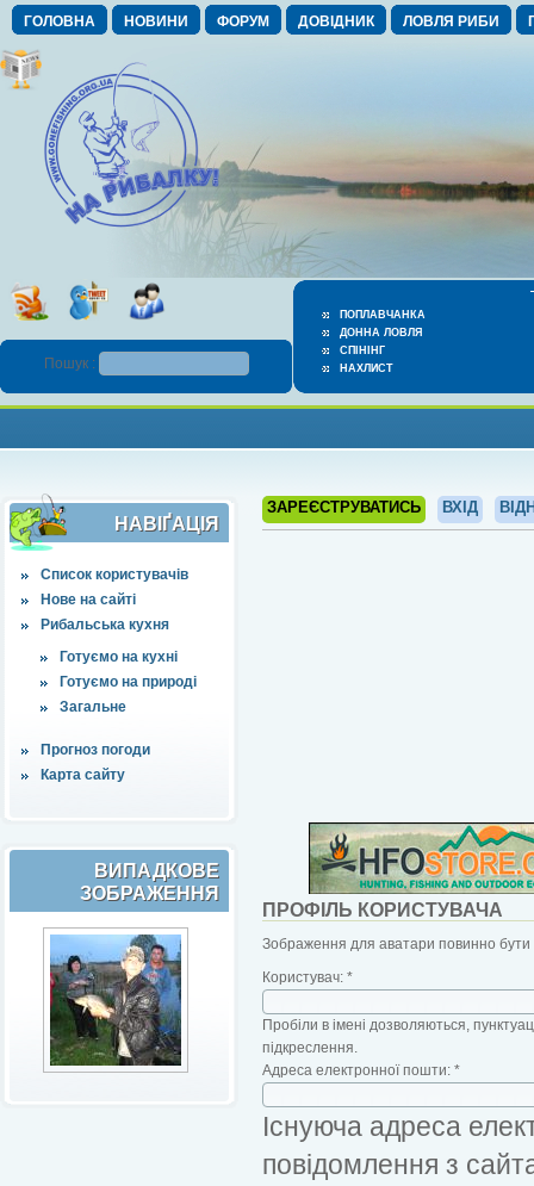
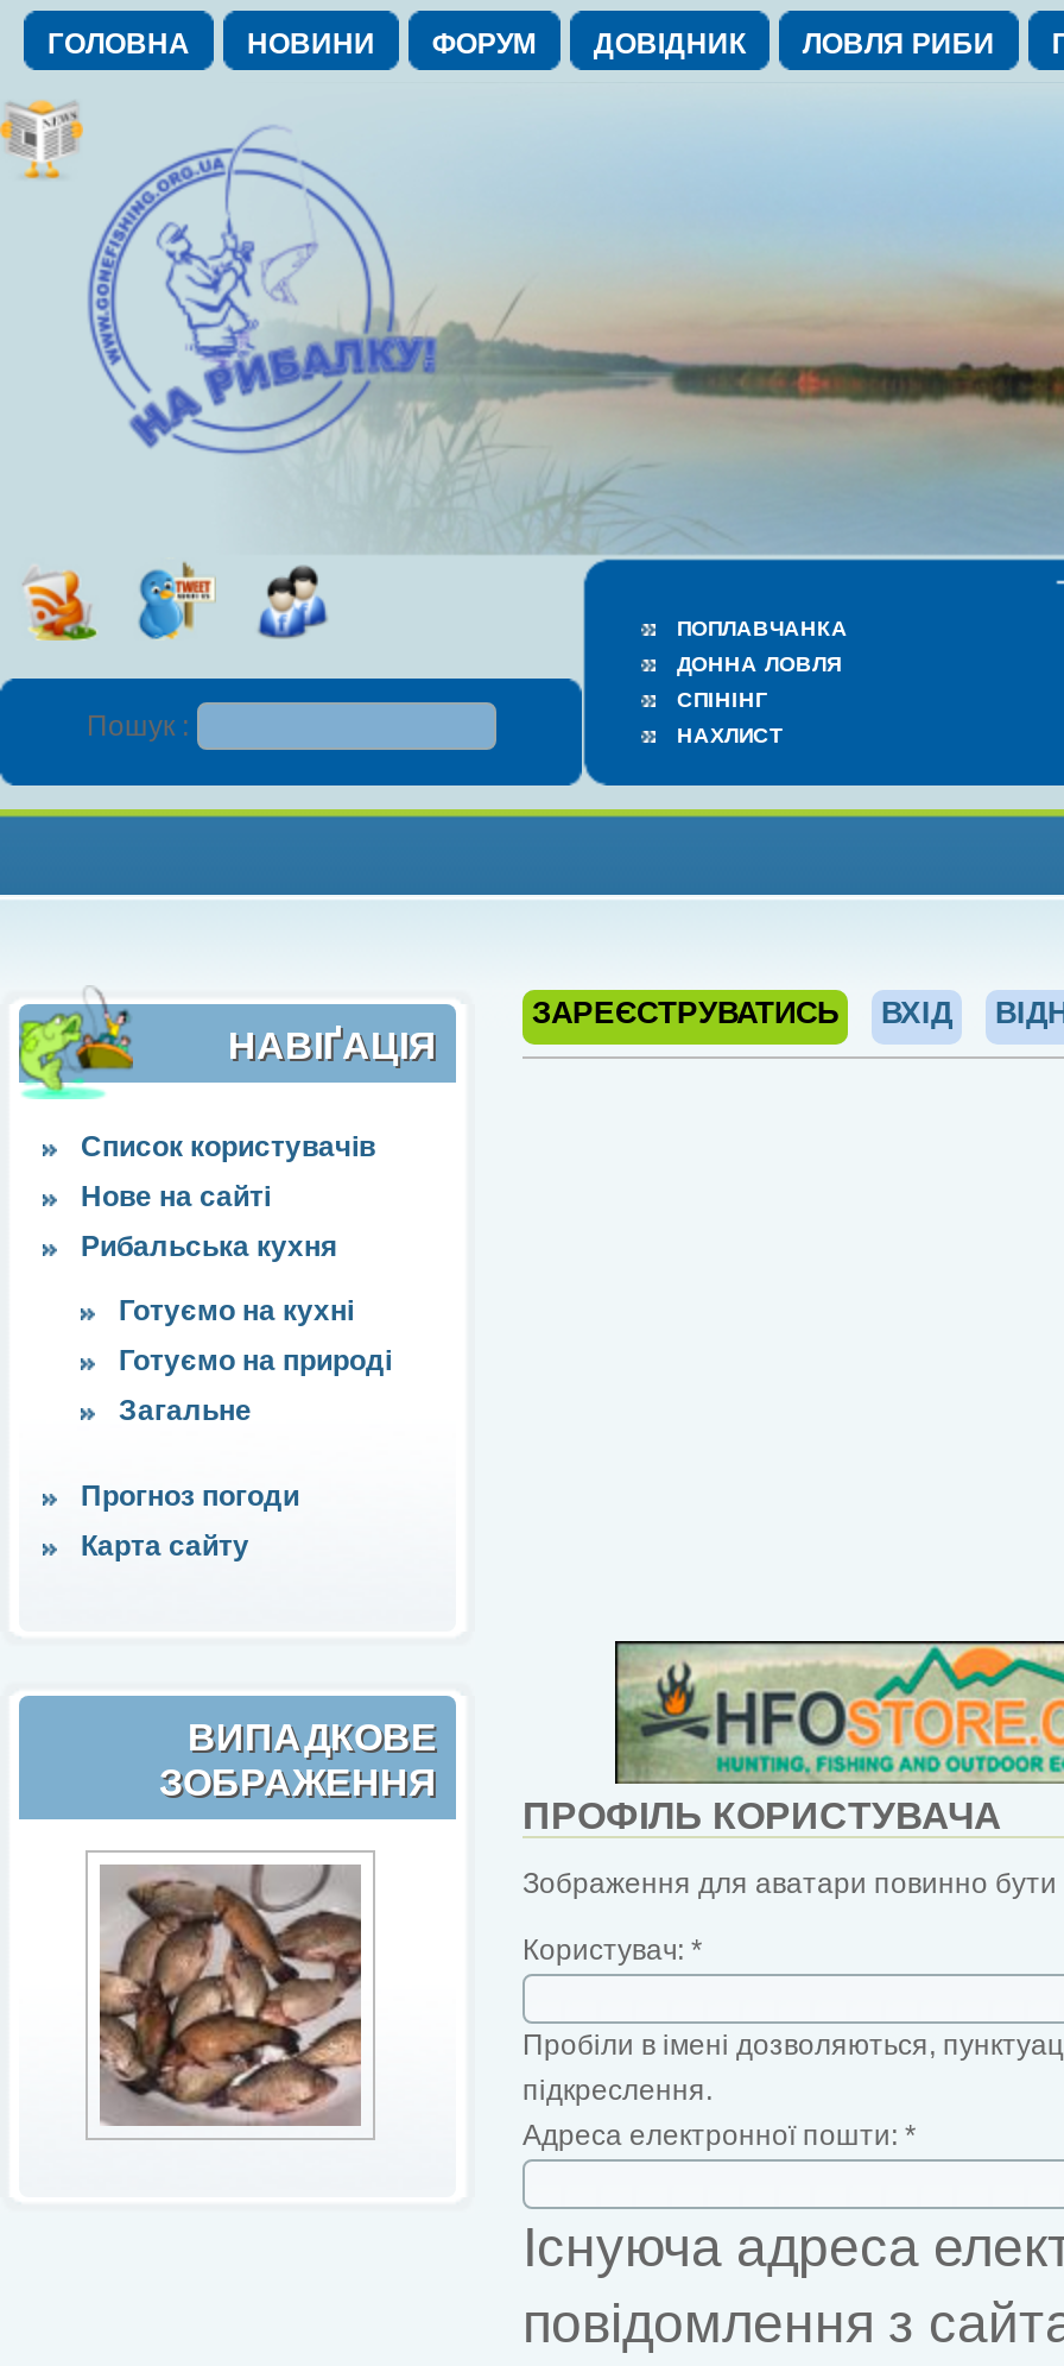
[49,934,182,1066] [image] -> [97,1862,363,2124] [image]

